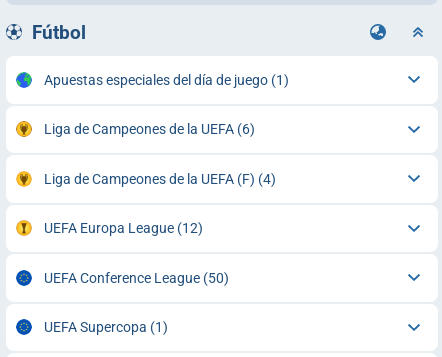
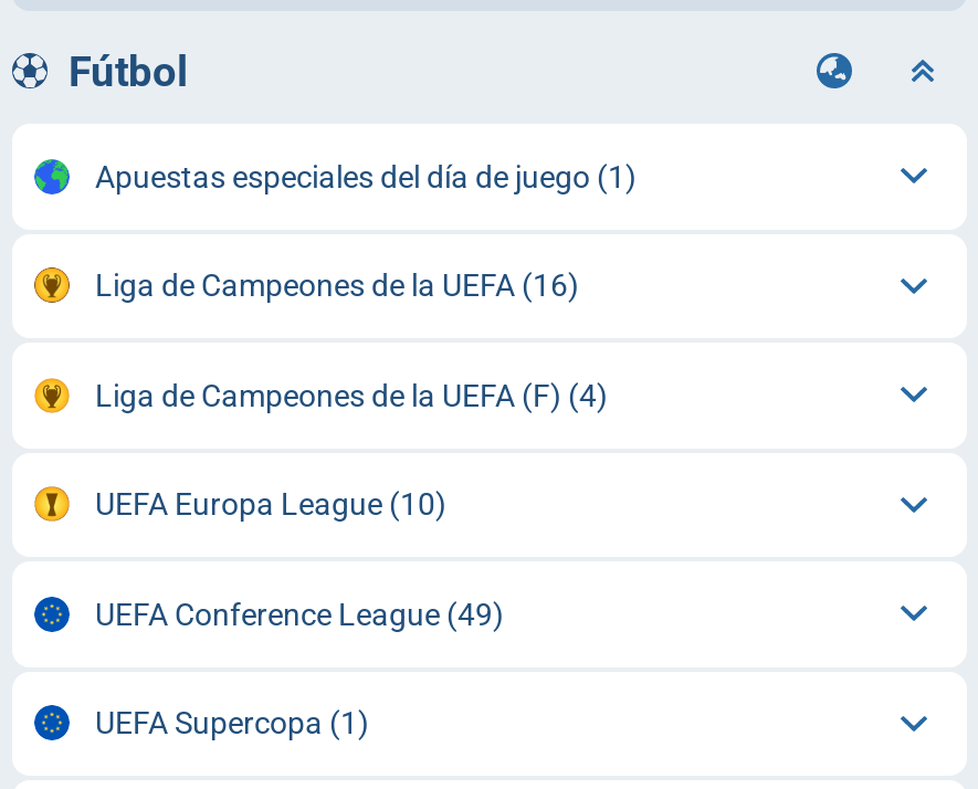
[43,121,254,137] Liga de Campeones de la UEFA (6) -> [95,268,579,303] Liga de Campeones de la UEFA (16)
[43,220,202,236] UEFA Europa League (12) -> [95,487,446,522] UEFA Europa League (10)
[43,270,228,286] UEFA Conference League (50) -> [95,596,504,632] UEFA Conference League (49)

